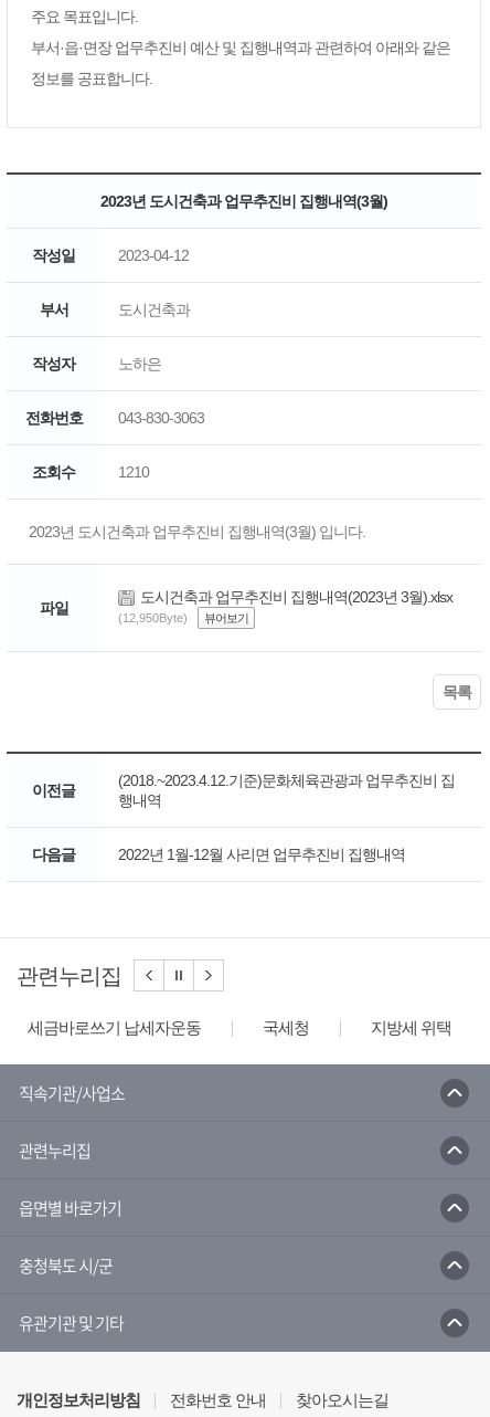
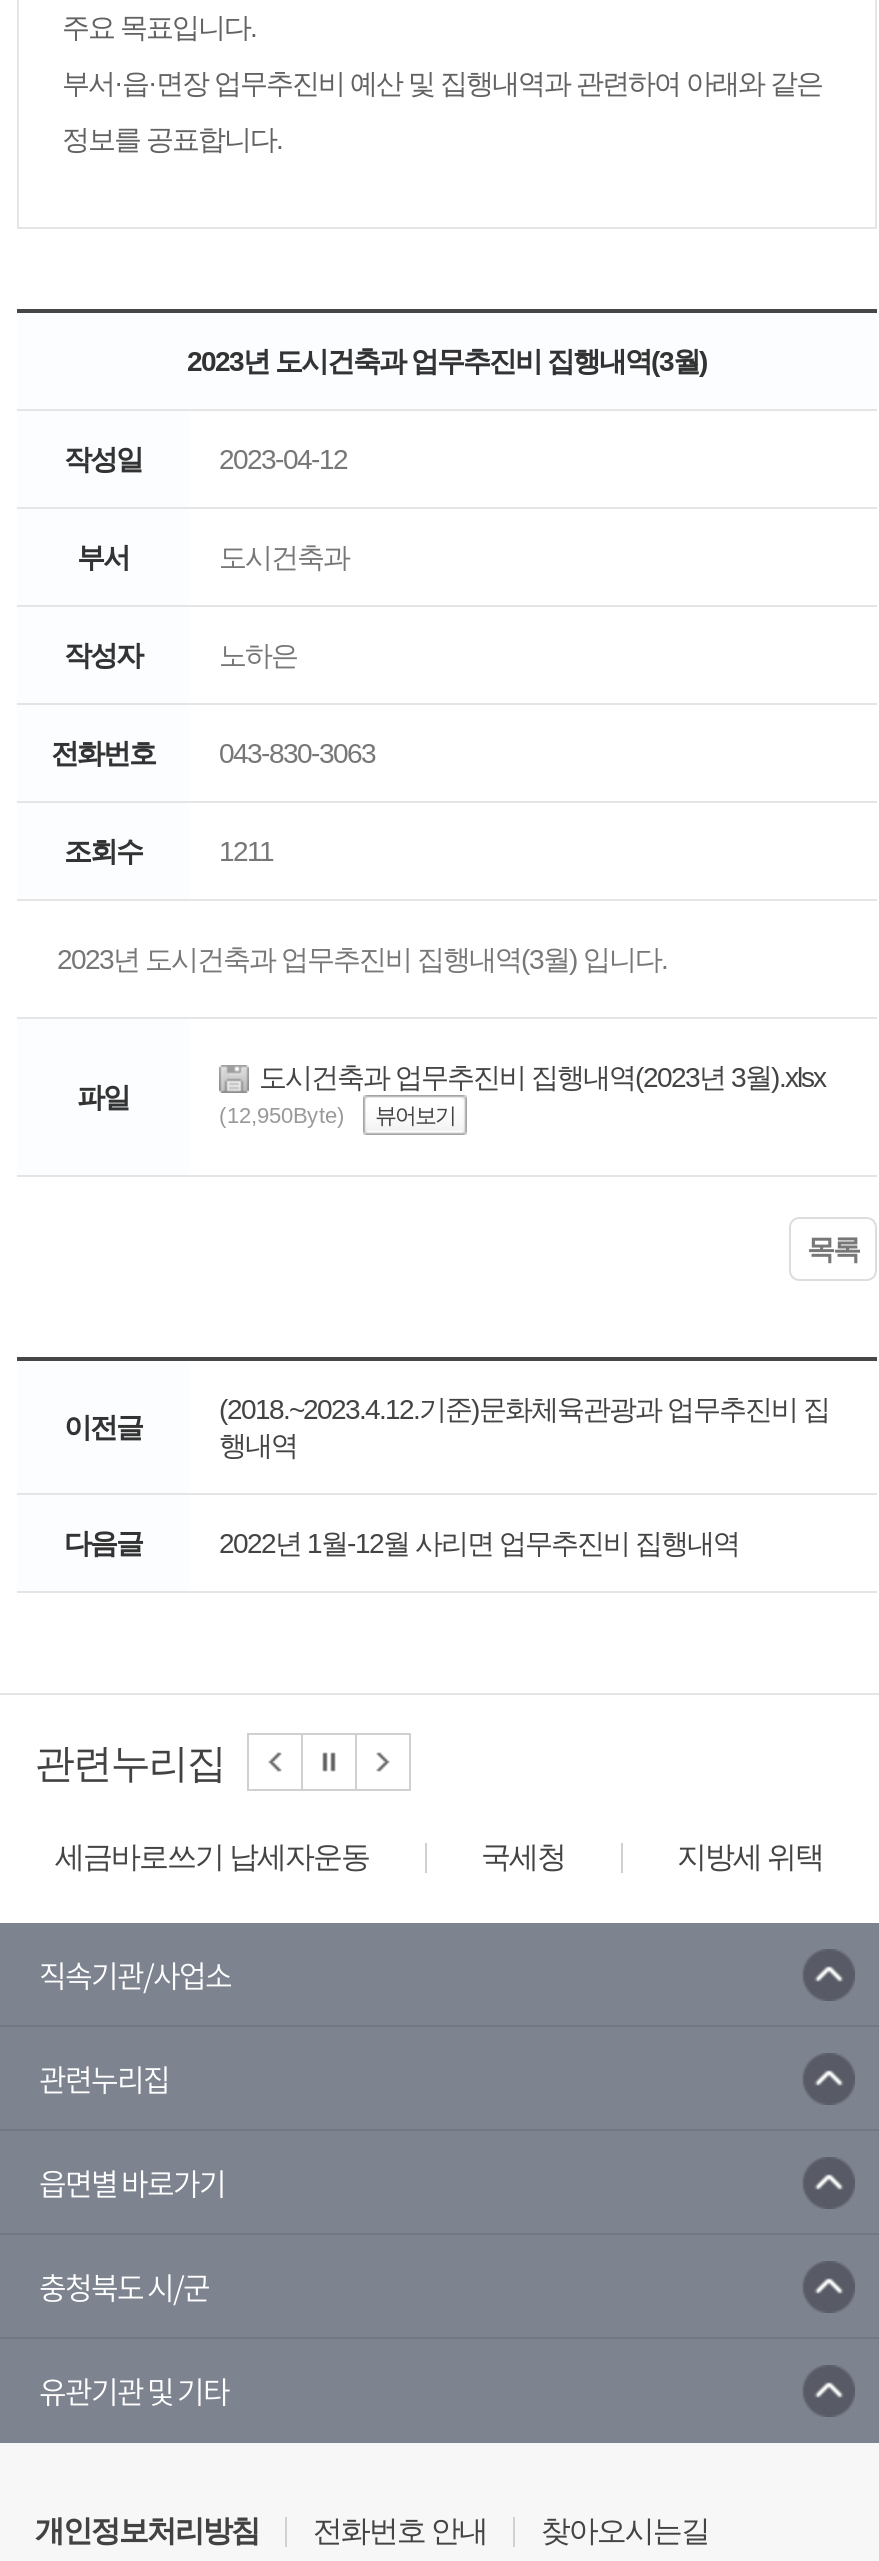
[118,463,149,481] 1210 -> [219,835,273,867] 1211

